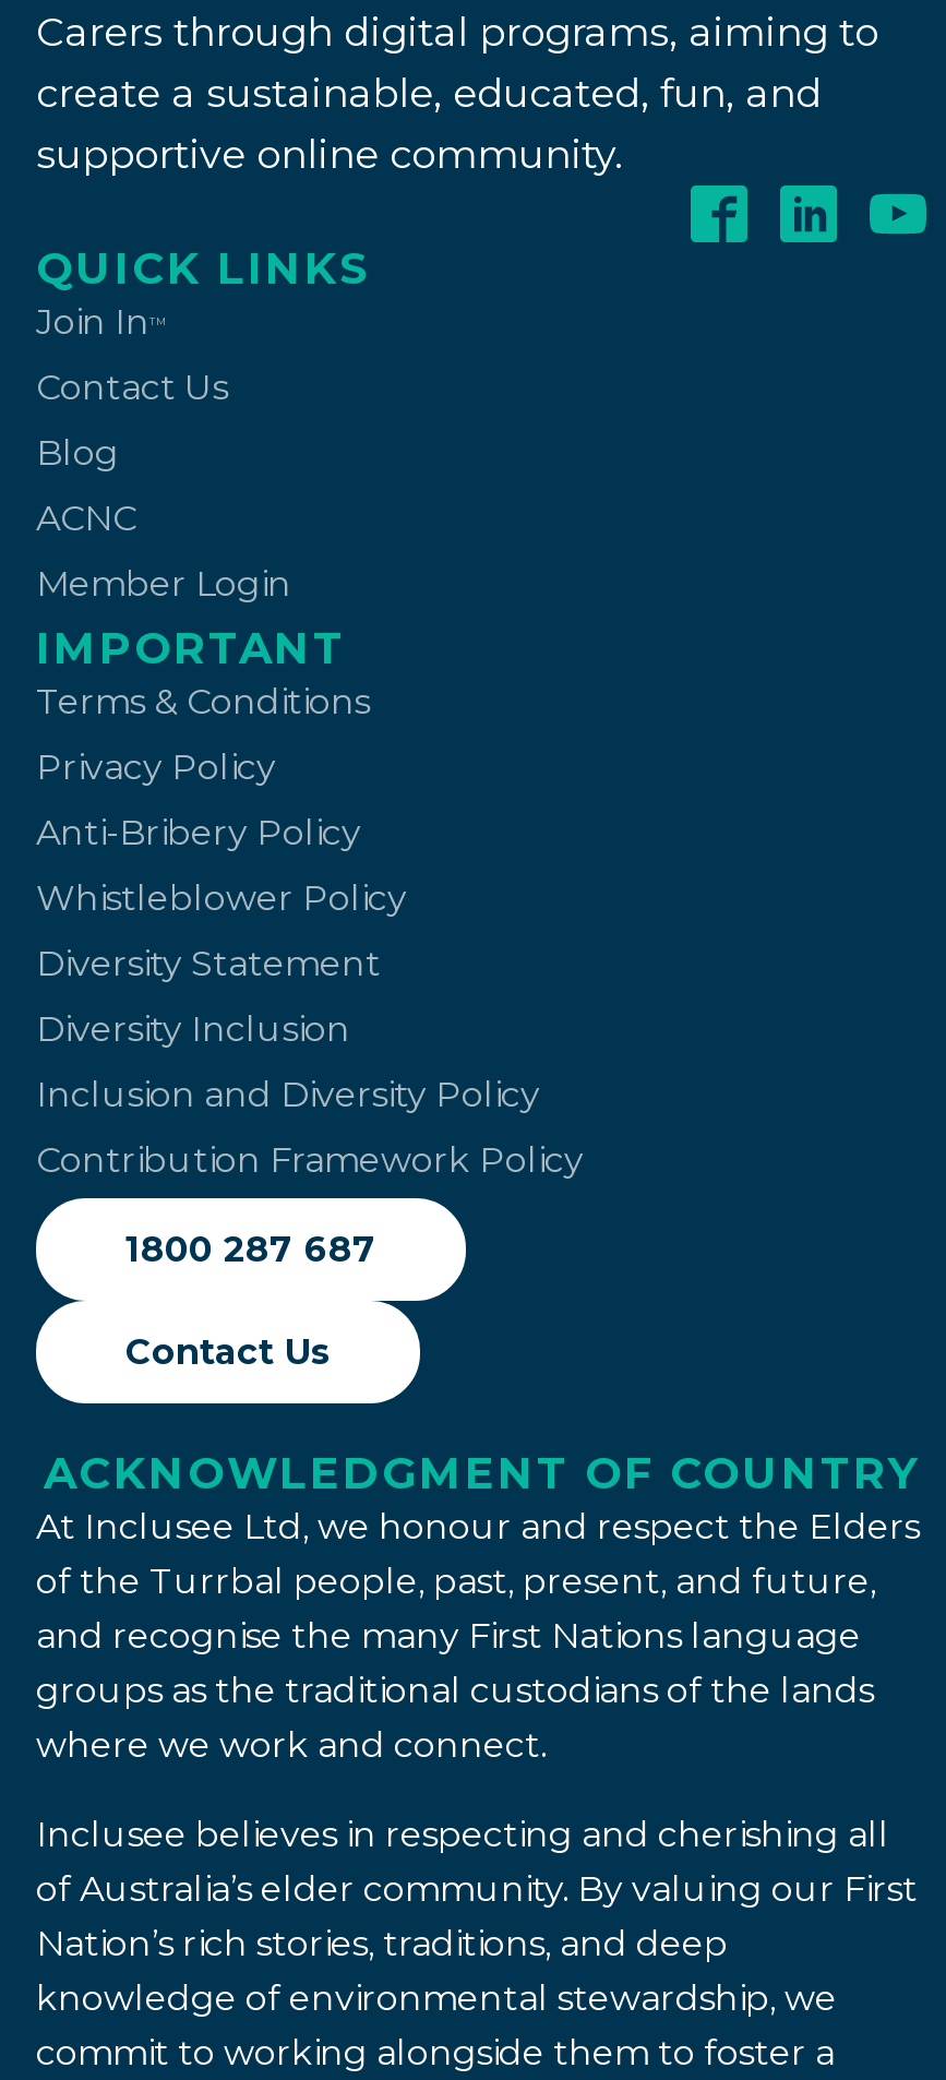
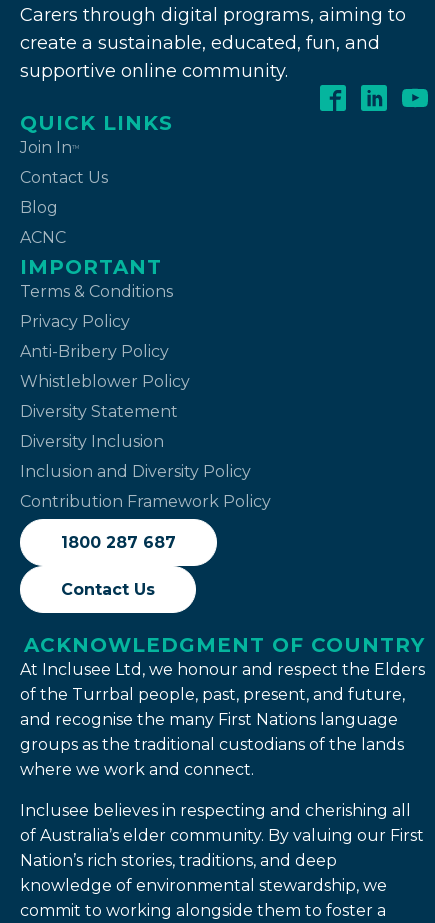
[36,562,291,604] Member Login -> none

